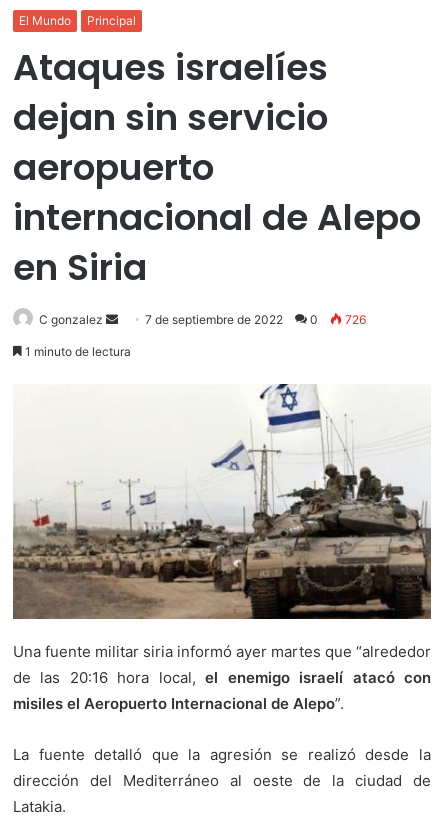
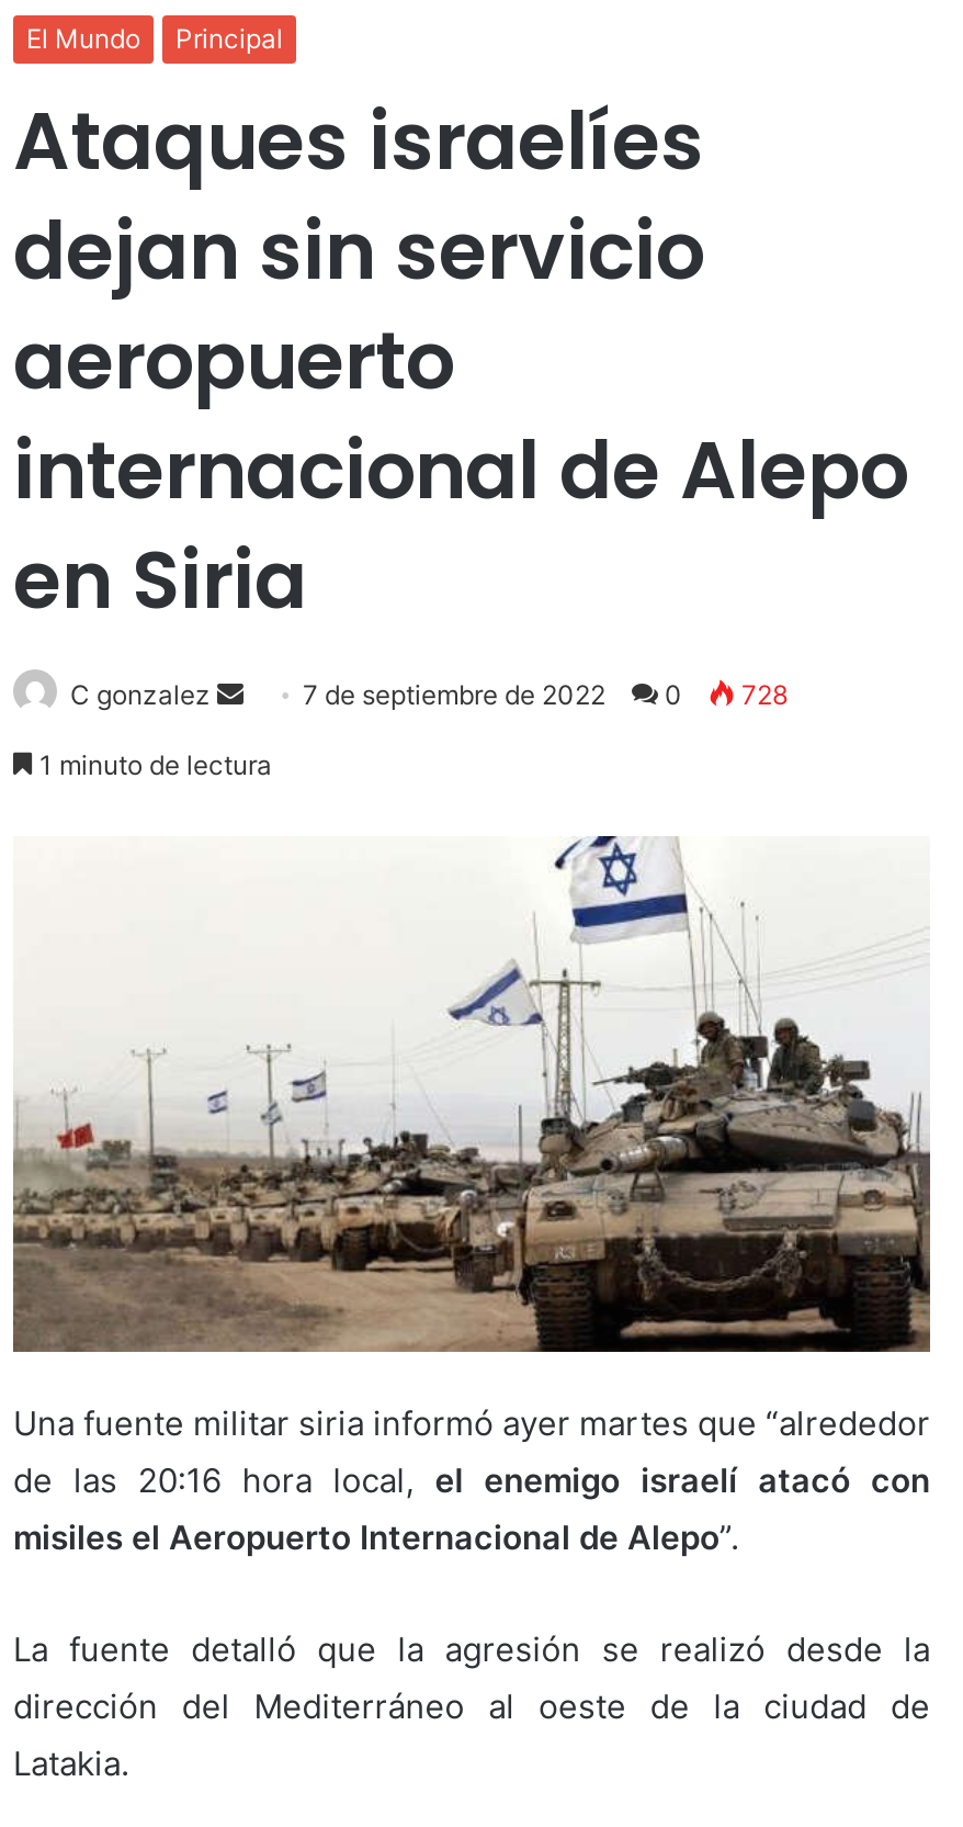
[342,312,366,327] 726 -> [735,678,788,711] 728

